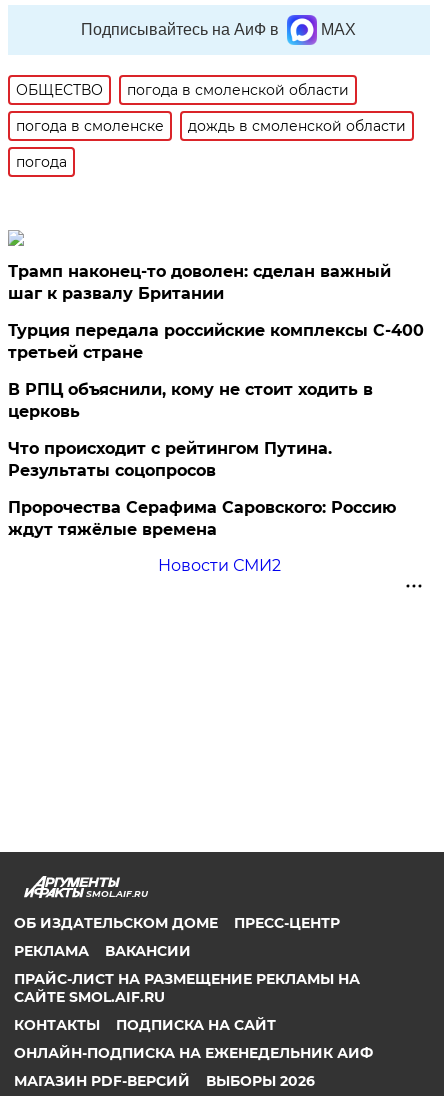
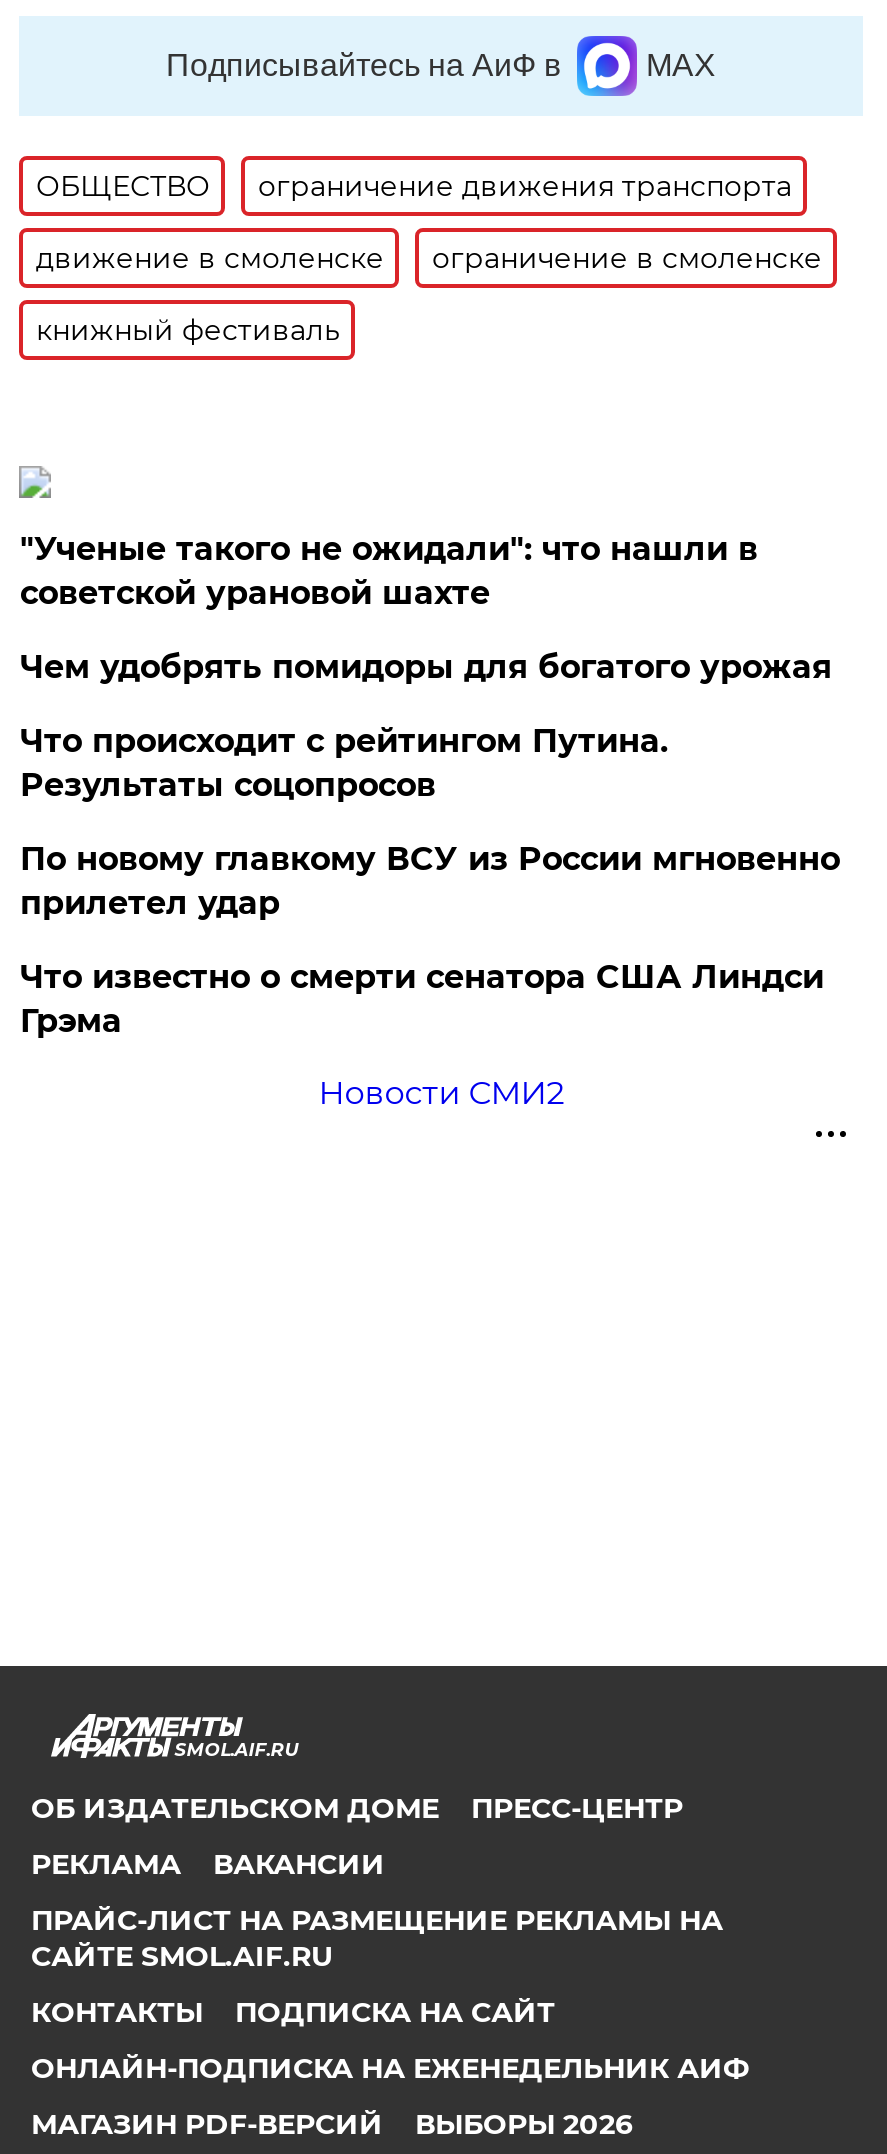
[16,81,406,171] погода в смоленской области | погода в смоленске | дождь в смоленской области | погода -> [36,168,822,348] ограничение движения транспорта | движение в смоленске | ограничение в смоленске | книжный фестиваль
[8,262,424,421] Трамп наконец-то доволен: сделан важный | шаг к развалу Британии | Турция передала российские комплексы С-400 | третьей стране | В РПЦ объяснили, кому не стоит ходить в | церковь -> [20,530,832,686] "Ученые такого не ожидали": что нашли в | советской урановой шахте | Чем удобрять помидоры для богатого урожая
moved [8,439,332,480] -> [20,722,668,804]: Что происходит с рейтингом Путина. | Результаты соцопросов
[8,498,396,539] Пророчества Серафима Саровского: Россию | ждут тяжёлые времена -> [20,840,840,1040] По новому главкому ВСУ из России мгновенно | прилетел удар | Что известно о смерти сенатора США Линдси | Грэма

